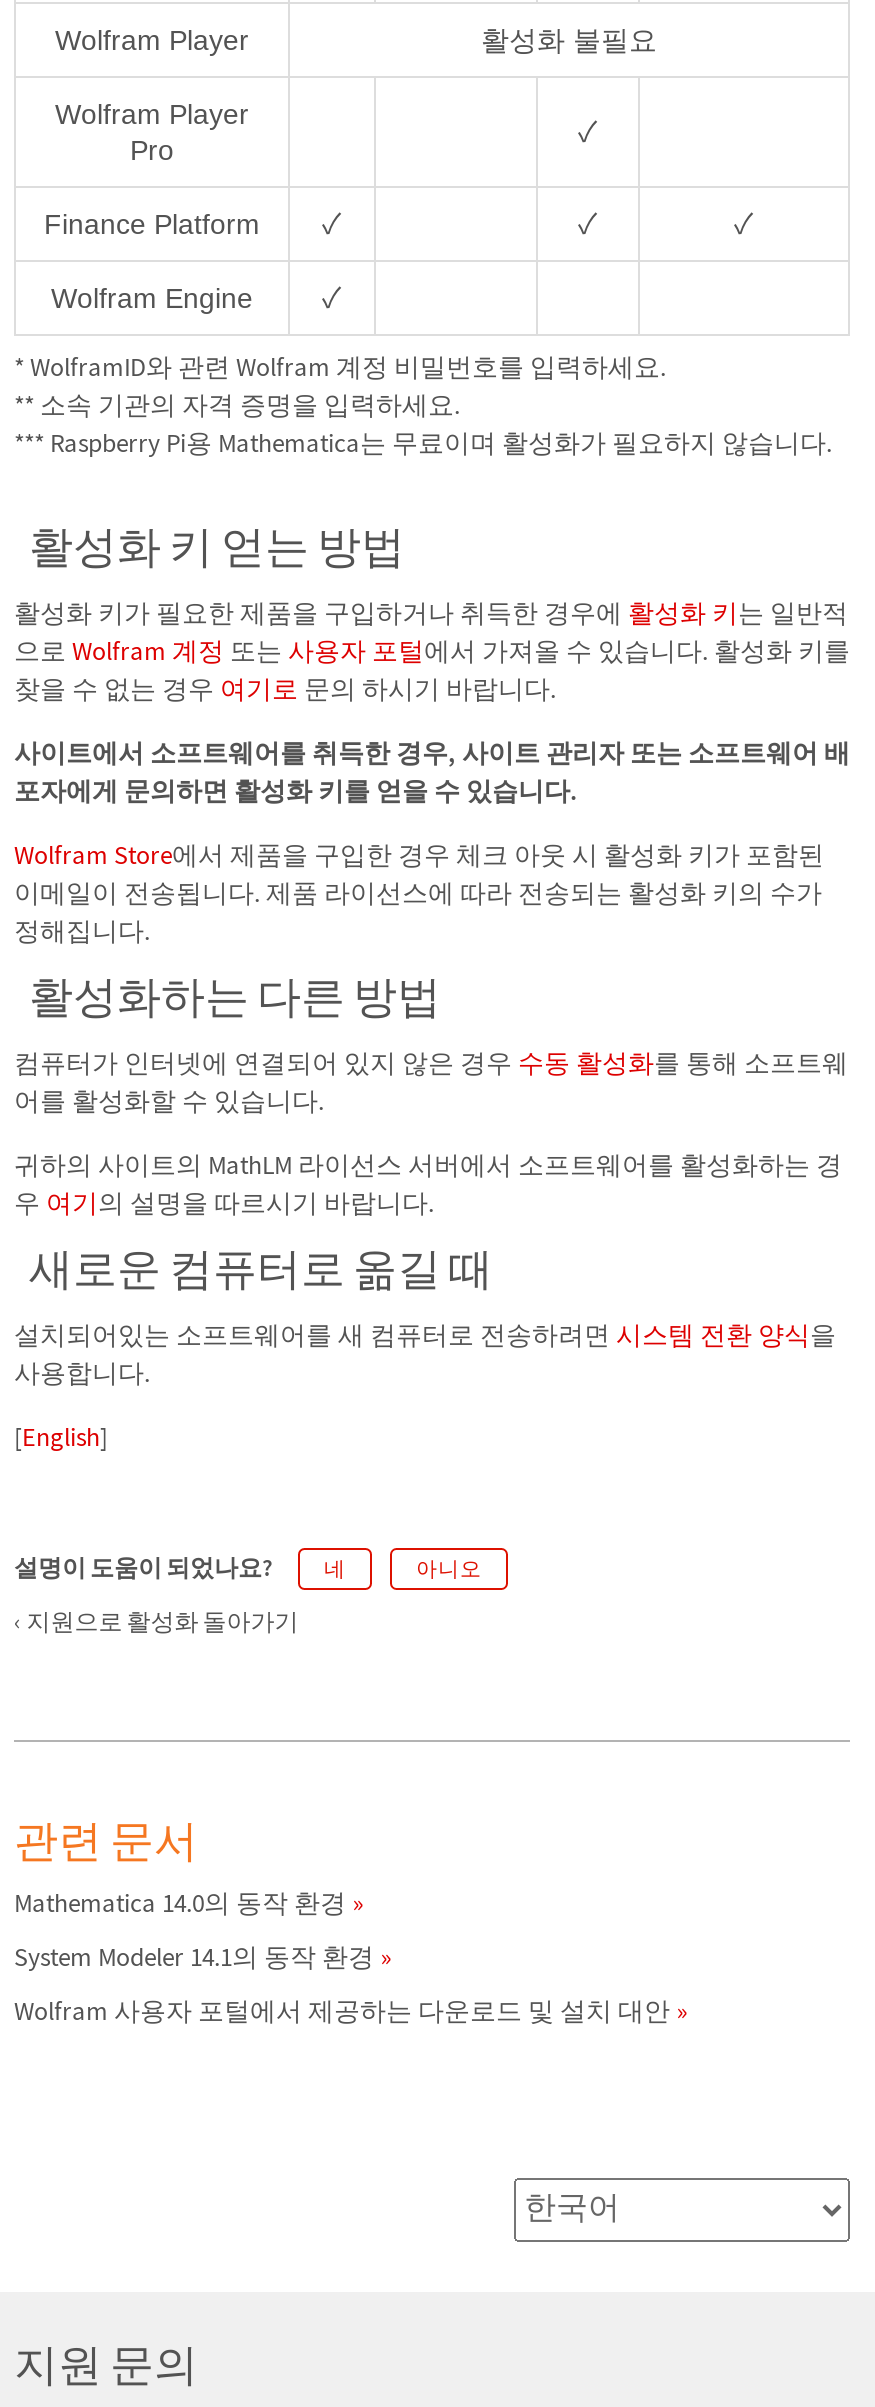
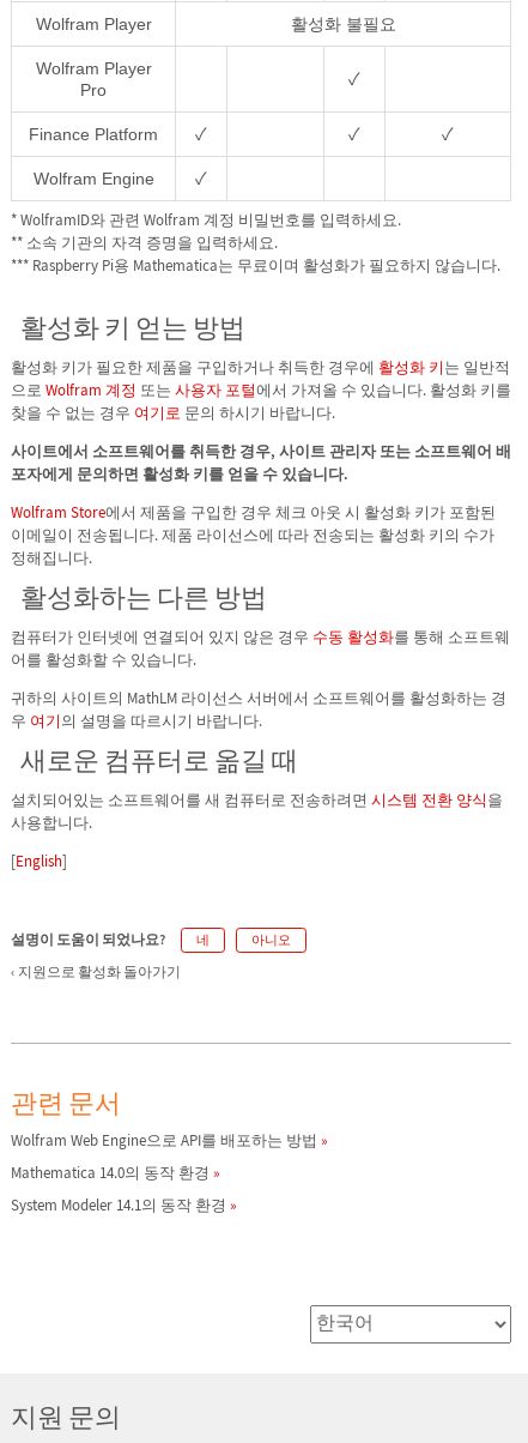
none -> [11,1130,317,1150] Wolfram Web Engine으로 API를 배포하는 방법
moved [14,1885,374,1974] -> [11,1163,226,1216]: Mathematica 14.0의 동작 환경 | System Modeler 14.1의 동작 환경
[14,1995,670,2029] Wolfram 사용자 포털에서 제공하는 다운로드 및 설치 대안 -> none

